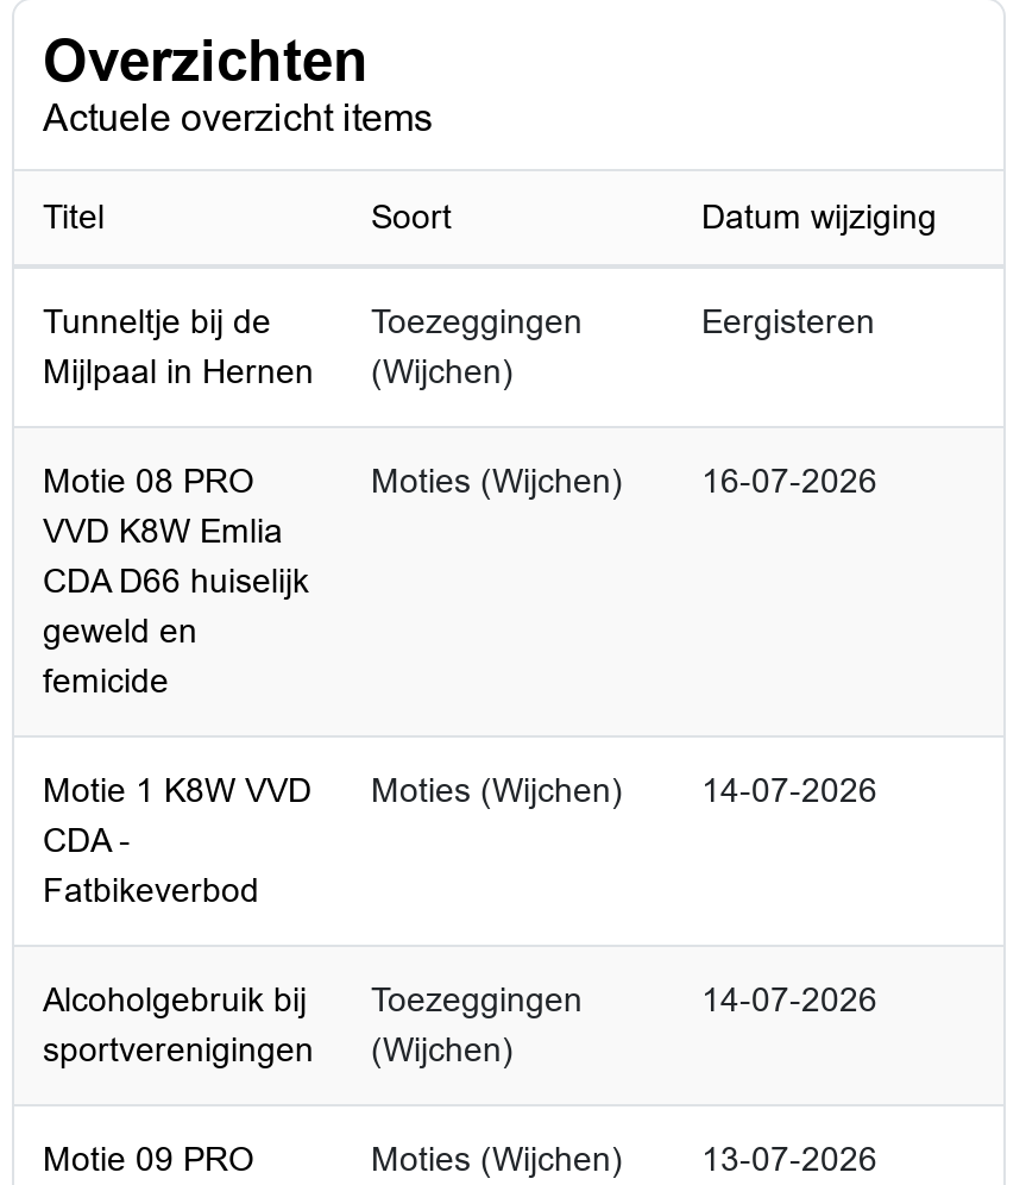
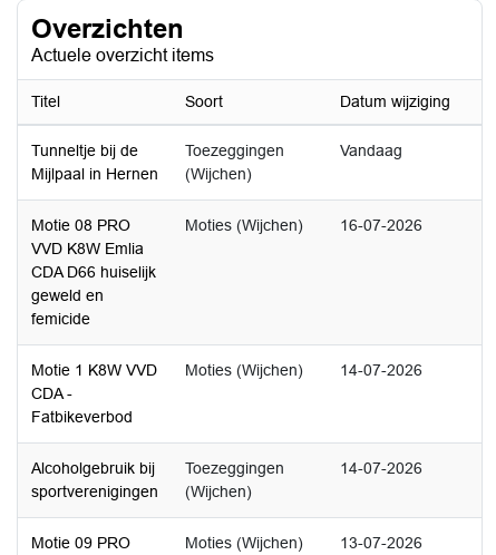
[701,302,875,340] Eergisteren -> [340,142,402,159] Vandaag

